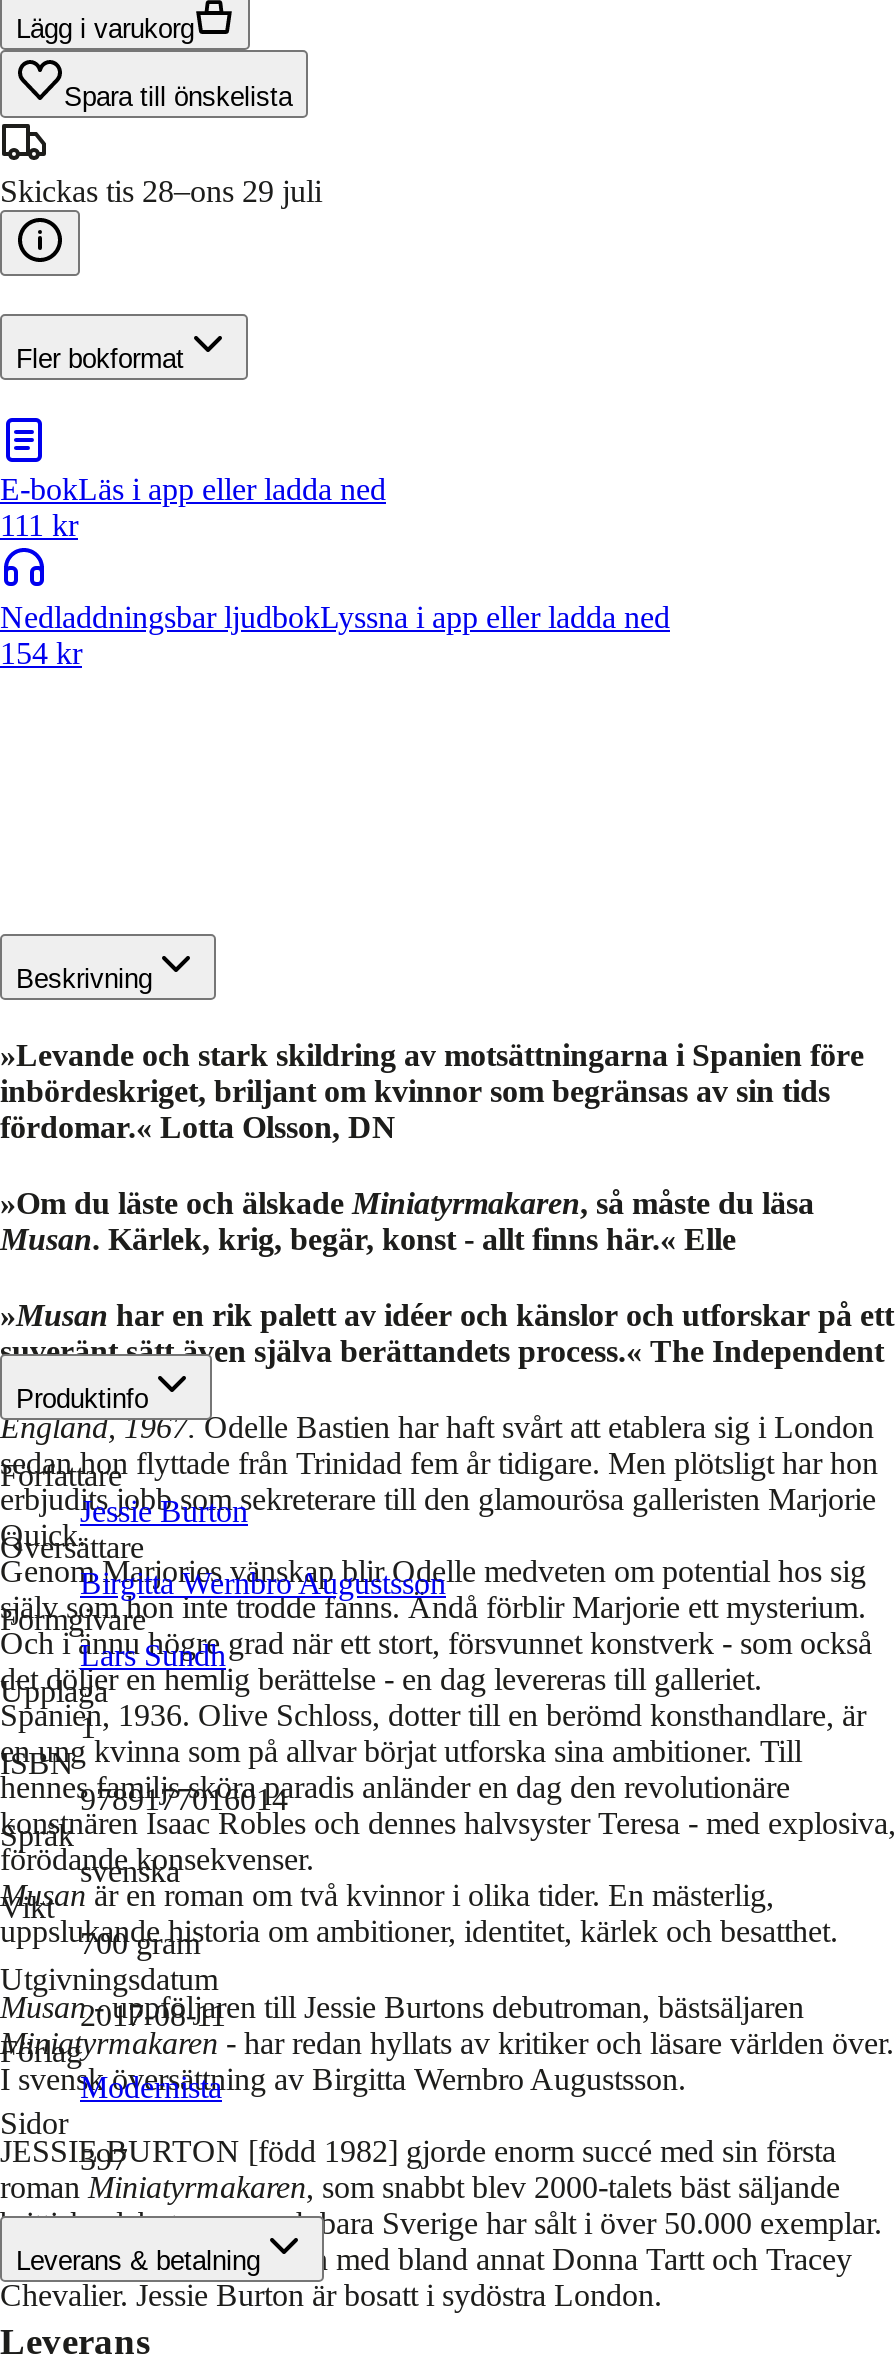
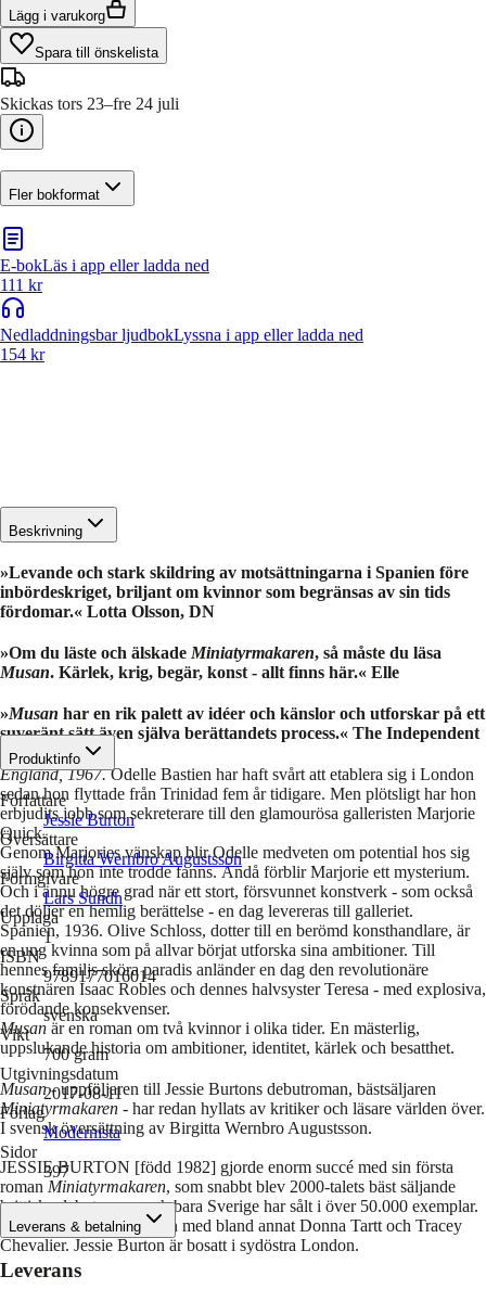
[0,174,322,208] Skickas tis 28–ons 29 juli -> [0,94,179,113] Skickas tors 23–fre 24 juli

